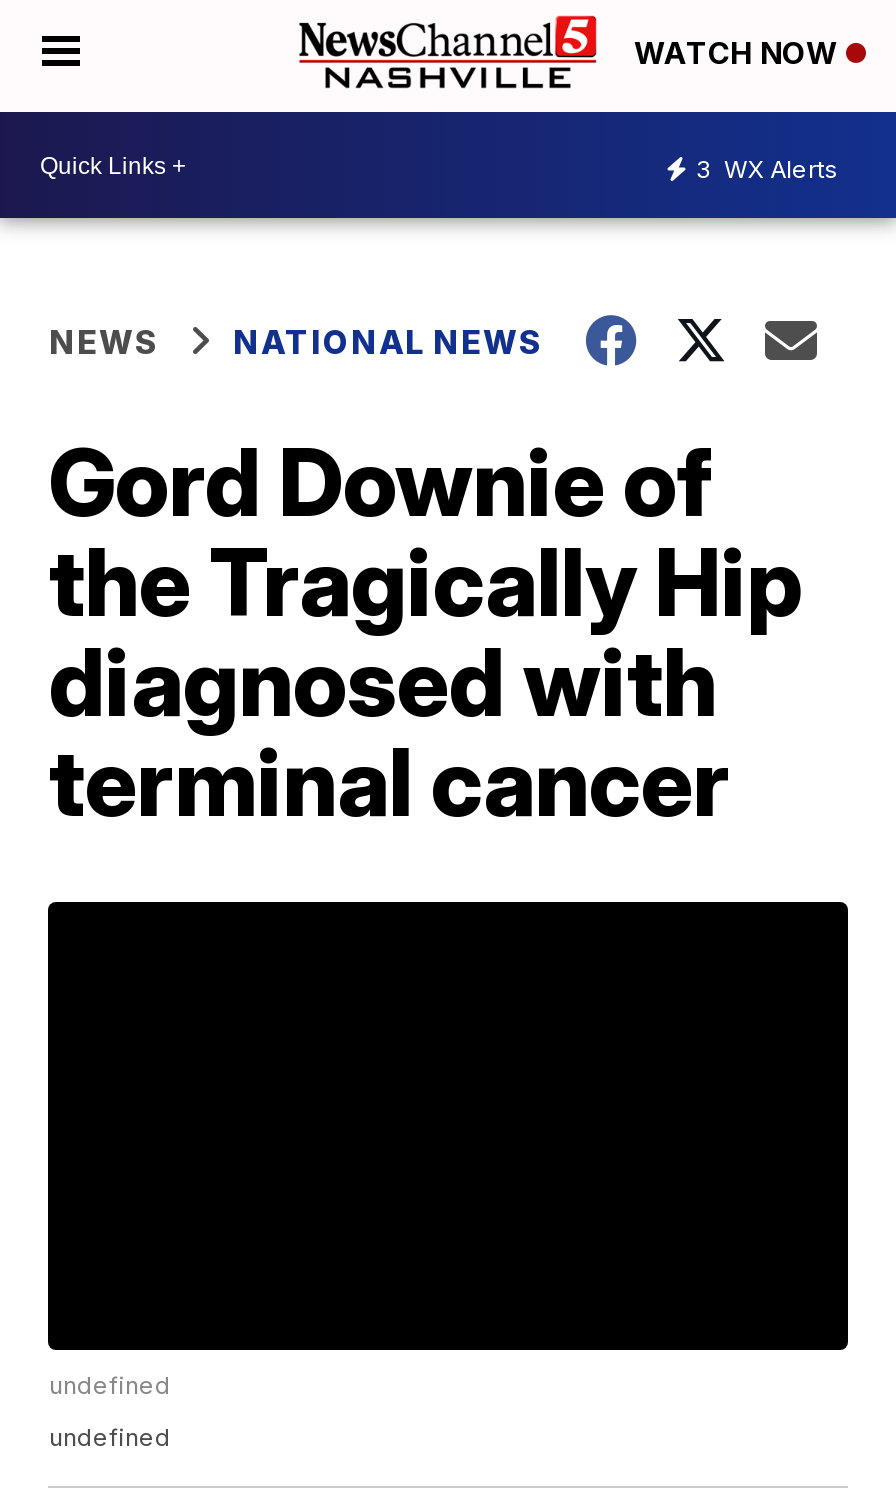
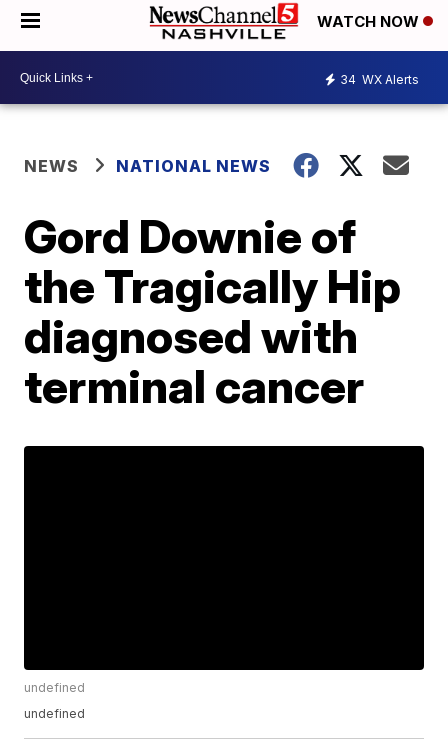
[696,153,838,183] 3 WX Alerts -> [340,71,419,86] 34 WX Alerts

